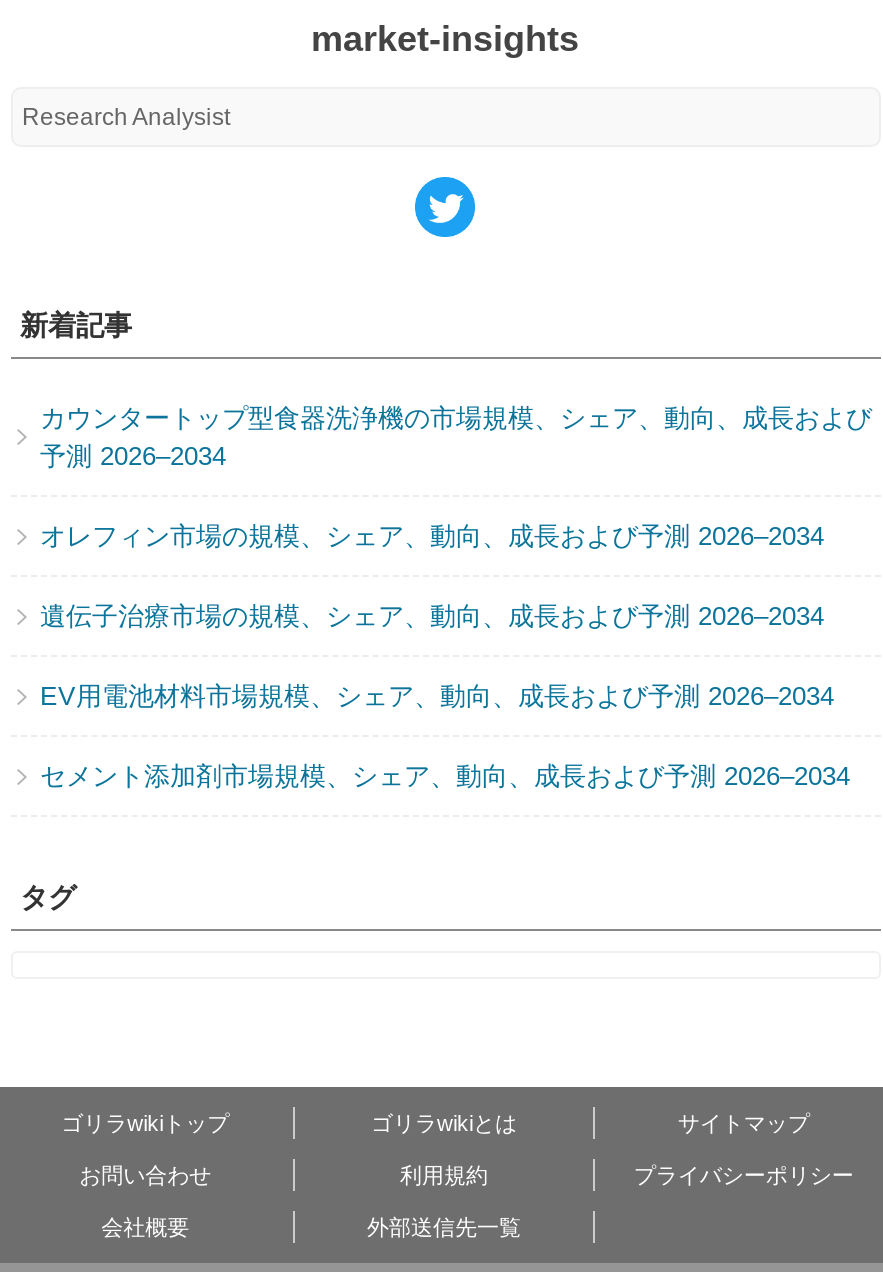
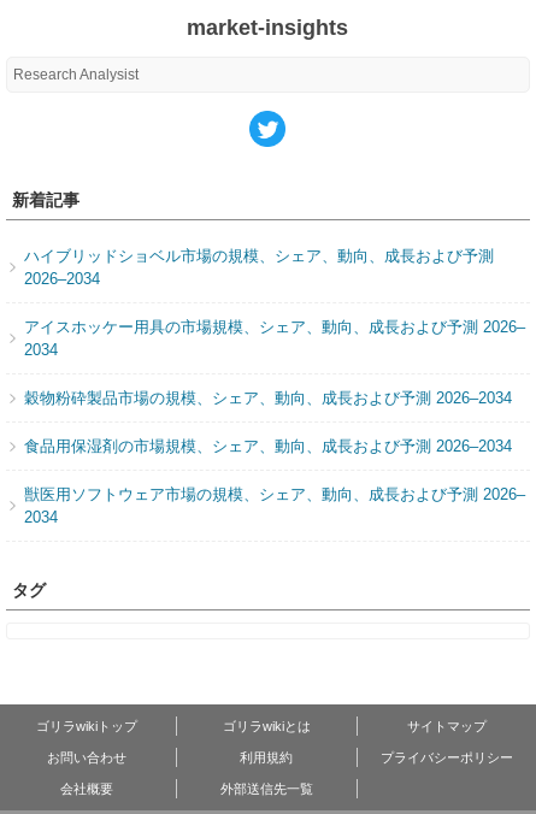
[40,403,872,471] カウンタートップ型食器洗浄機の市場規模、シェア、動向、成長および | 予測 2026–2034 -> [23,247,493,288] ハイブリッドショベル市場の規模、シェア、動向、成長および予測 | 2026–2034
[40,521,824,551] オレフィン市場の規模、シェア、動向、成長および予測 2026–2034 -> [23,318,525,359] アイスホッケー用具の市場規模、シェア、動向、成長および予測 2026– | 2034
[40,601,824,631] 遺伝子治療市場の規模、シェア、動向、成長および予測 2026–2034 -> [23,389,511,407] 穀物粉砕製品市場の規模、シェア、動向、成長および予測 2026–2034
[40,681,834,711] EV用電池材料市場規模、シェア、動向、成長および予測 2026–2034 -> [23,437,511,455] 食品用保湿剤の市場規模、シェア、動向、成長および予測 2026–2034
[40,761,850,791] セメント添加剤市場規模、シェア、動向、成長および予測 2026–2034 -> [23,485,525,526] 獣医用ソフトウェア市場の規模、シェア、動向、成長および予測 2026– | 2034

